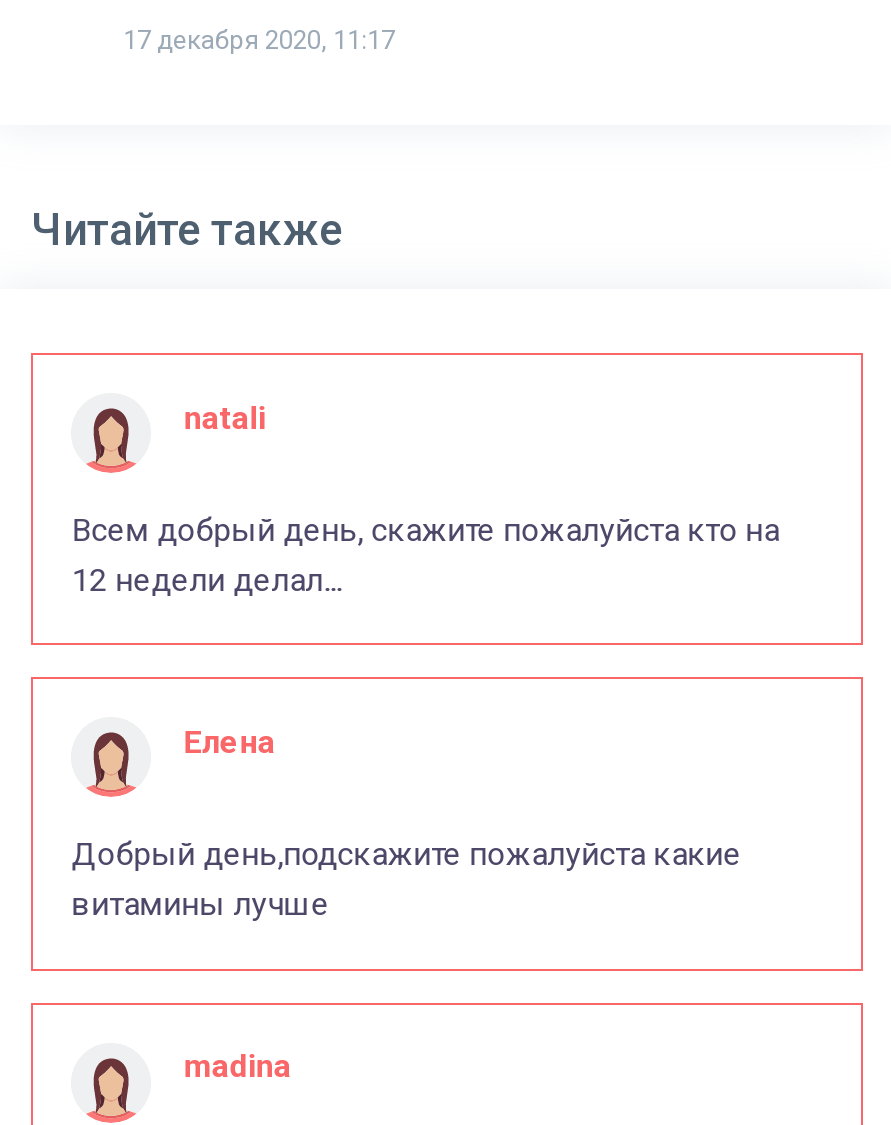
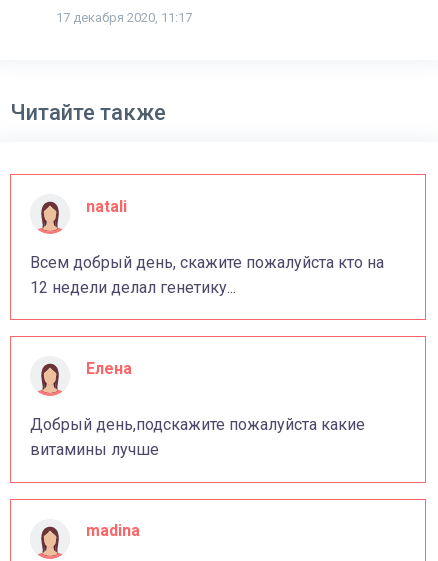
[71,561,341,599] 12 недели делал... -> [30,278,236,297] 12 недели делал генетику...

